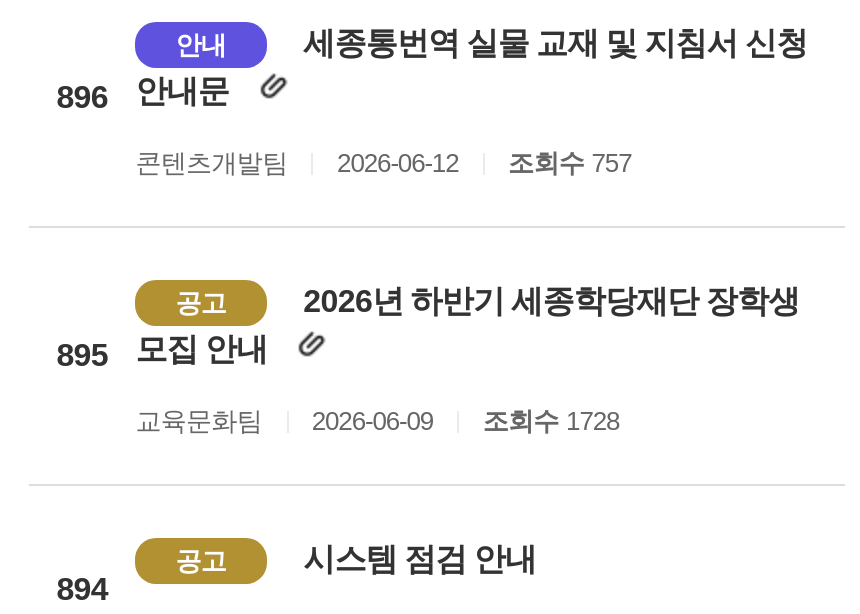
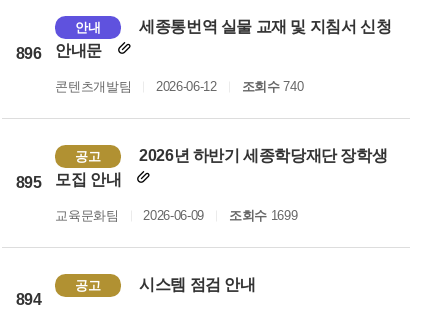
[135,148,631,178] 콘텐츠개발팀 2026-06-12 조회수 757 -> [55,79,303,94] 콘텐츠개발팀 2026-06-12 조회수 740
[135,406,619,436] 교육문화팀 2026-06-09 조회수 1728 -> [55,208,297,223] 교육문화팀 2026-06-09 조회수 1699

